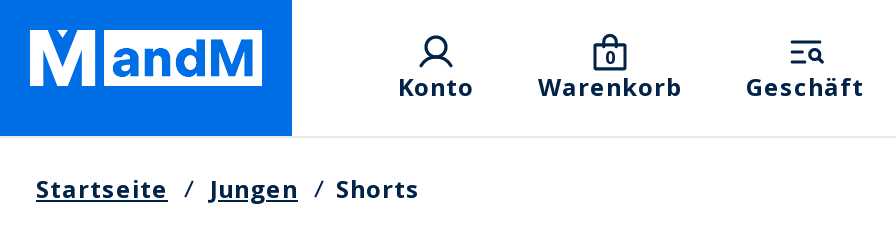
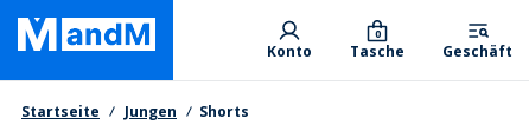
[538,70,682,104] Warenkorb -> [350,41,404,61] Tasche

